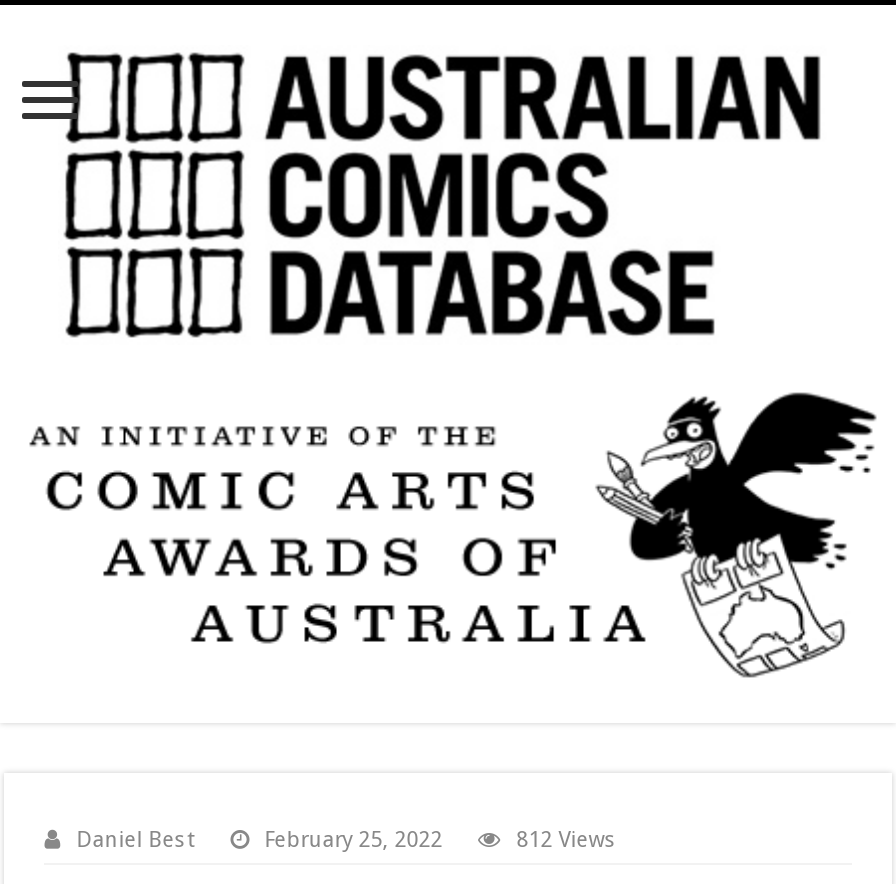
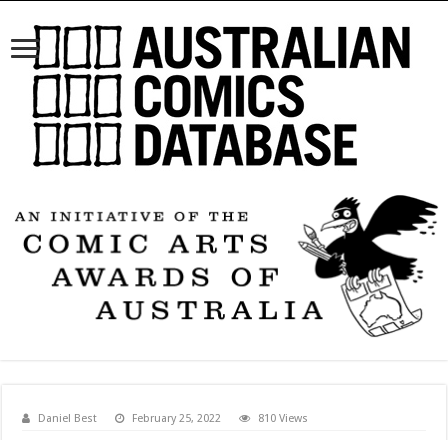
[516,828,616,854] 812 Views -> [258,412,308,425] 810 Views

